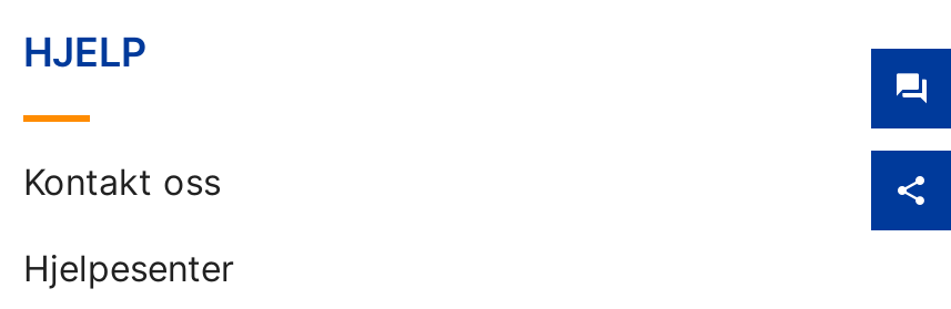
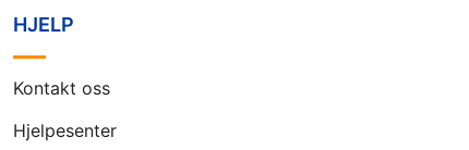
[869,47,944,131] [image] -> none
[869,148,944,233] [image] -> none

